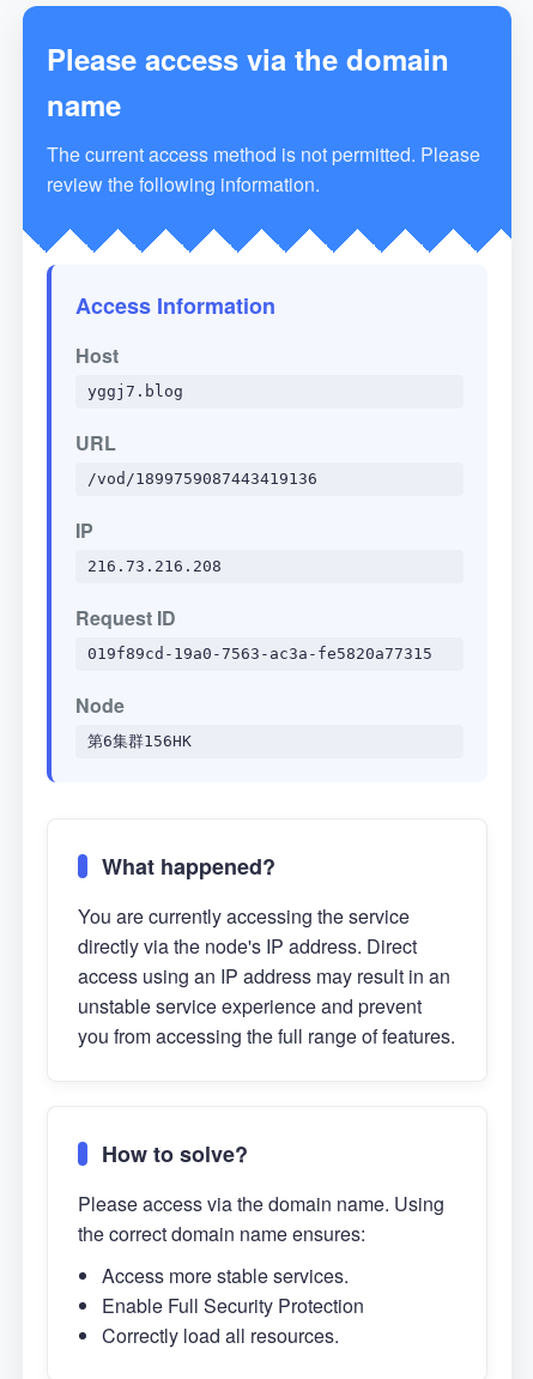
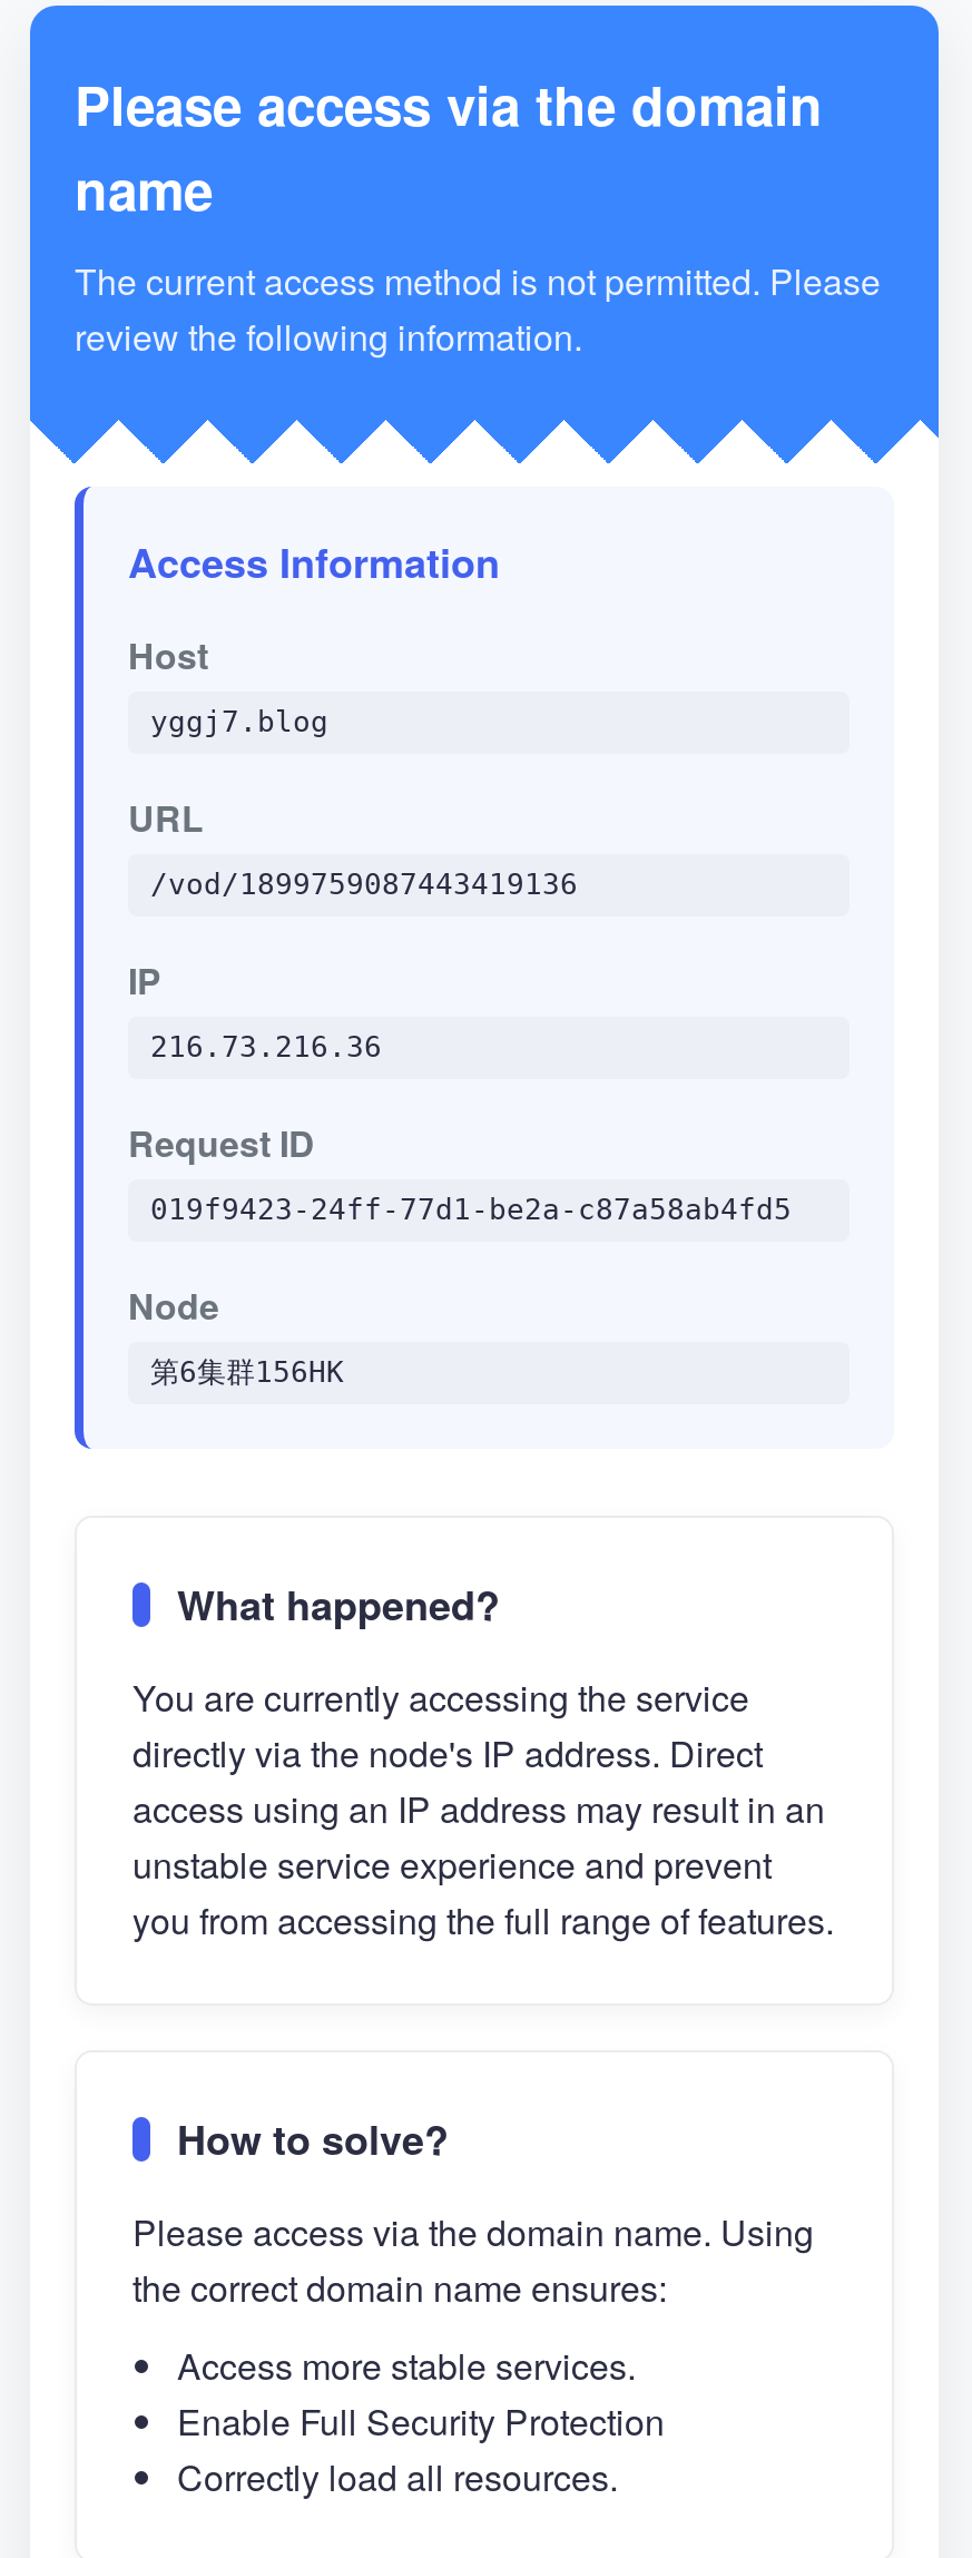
[87,557,222,575] 216.73.216.208 -> [150,1030,382,1064] 216.73.216.36
[87,645,432,663] 019f89cd-19a0-7563-ac3a-fe5820a77315 -> [150,1193,792,1226] 019f9423-24ff-77d1-be2a-c87a58ab4fd5

